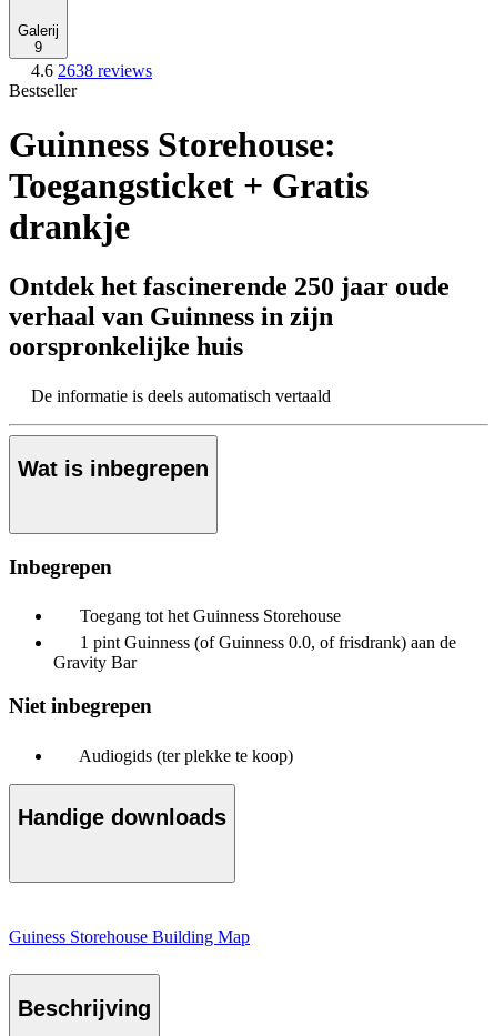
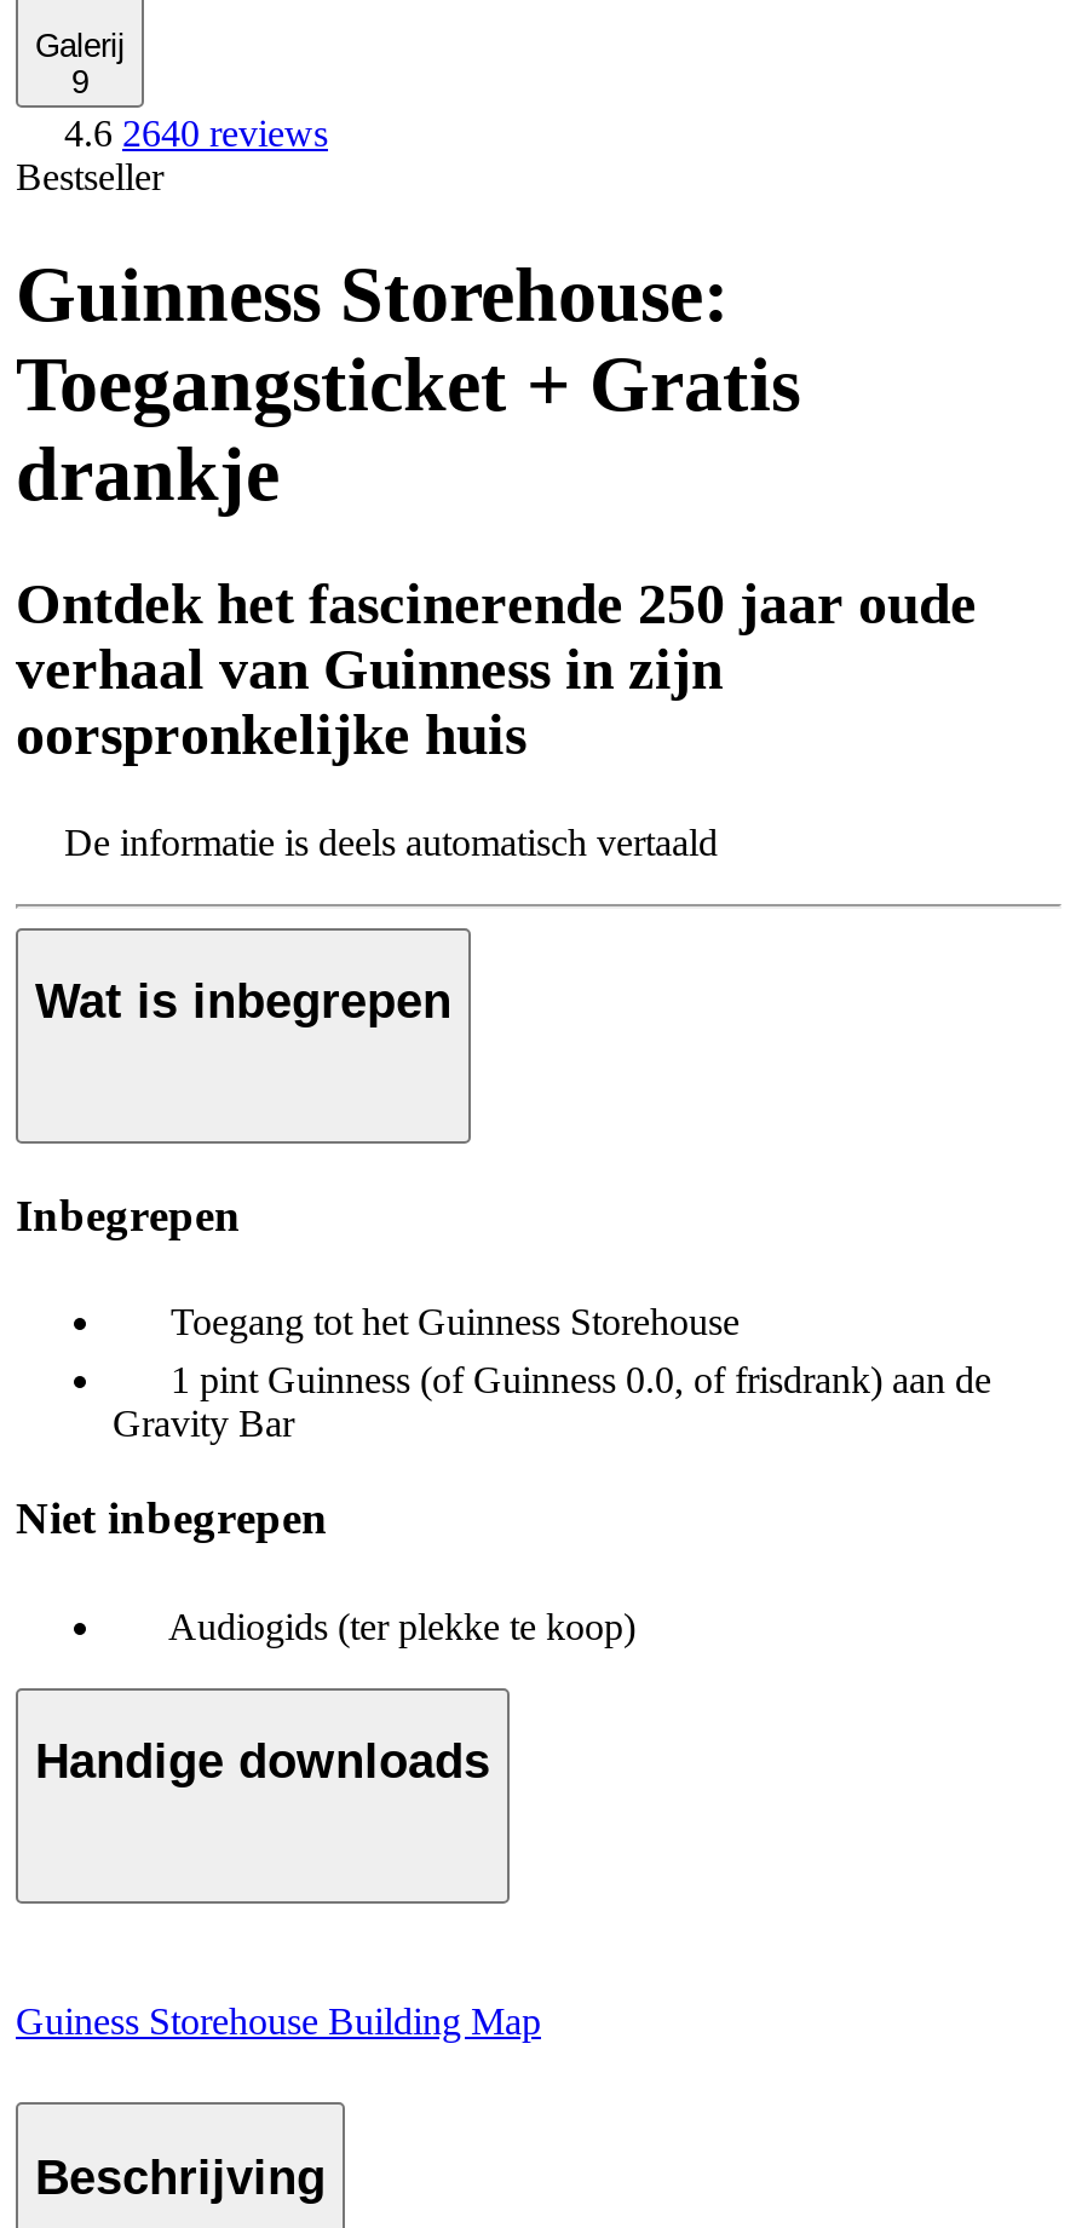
[31,61,152,80] 4.6 2638 reviews -> [64,113,328,154] 4.6 2640 reviews

